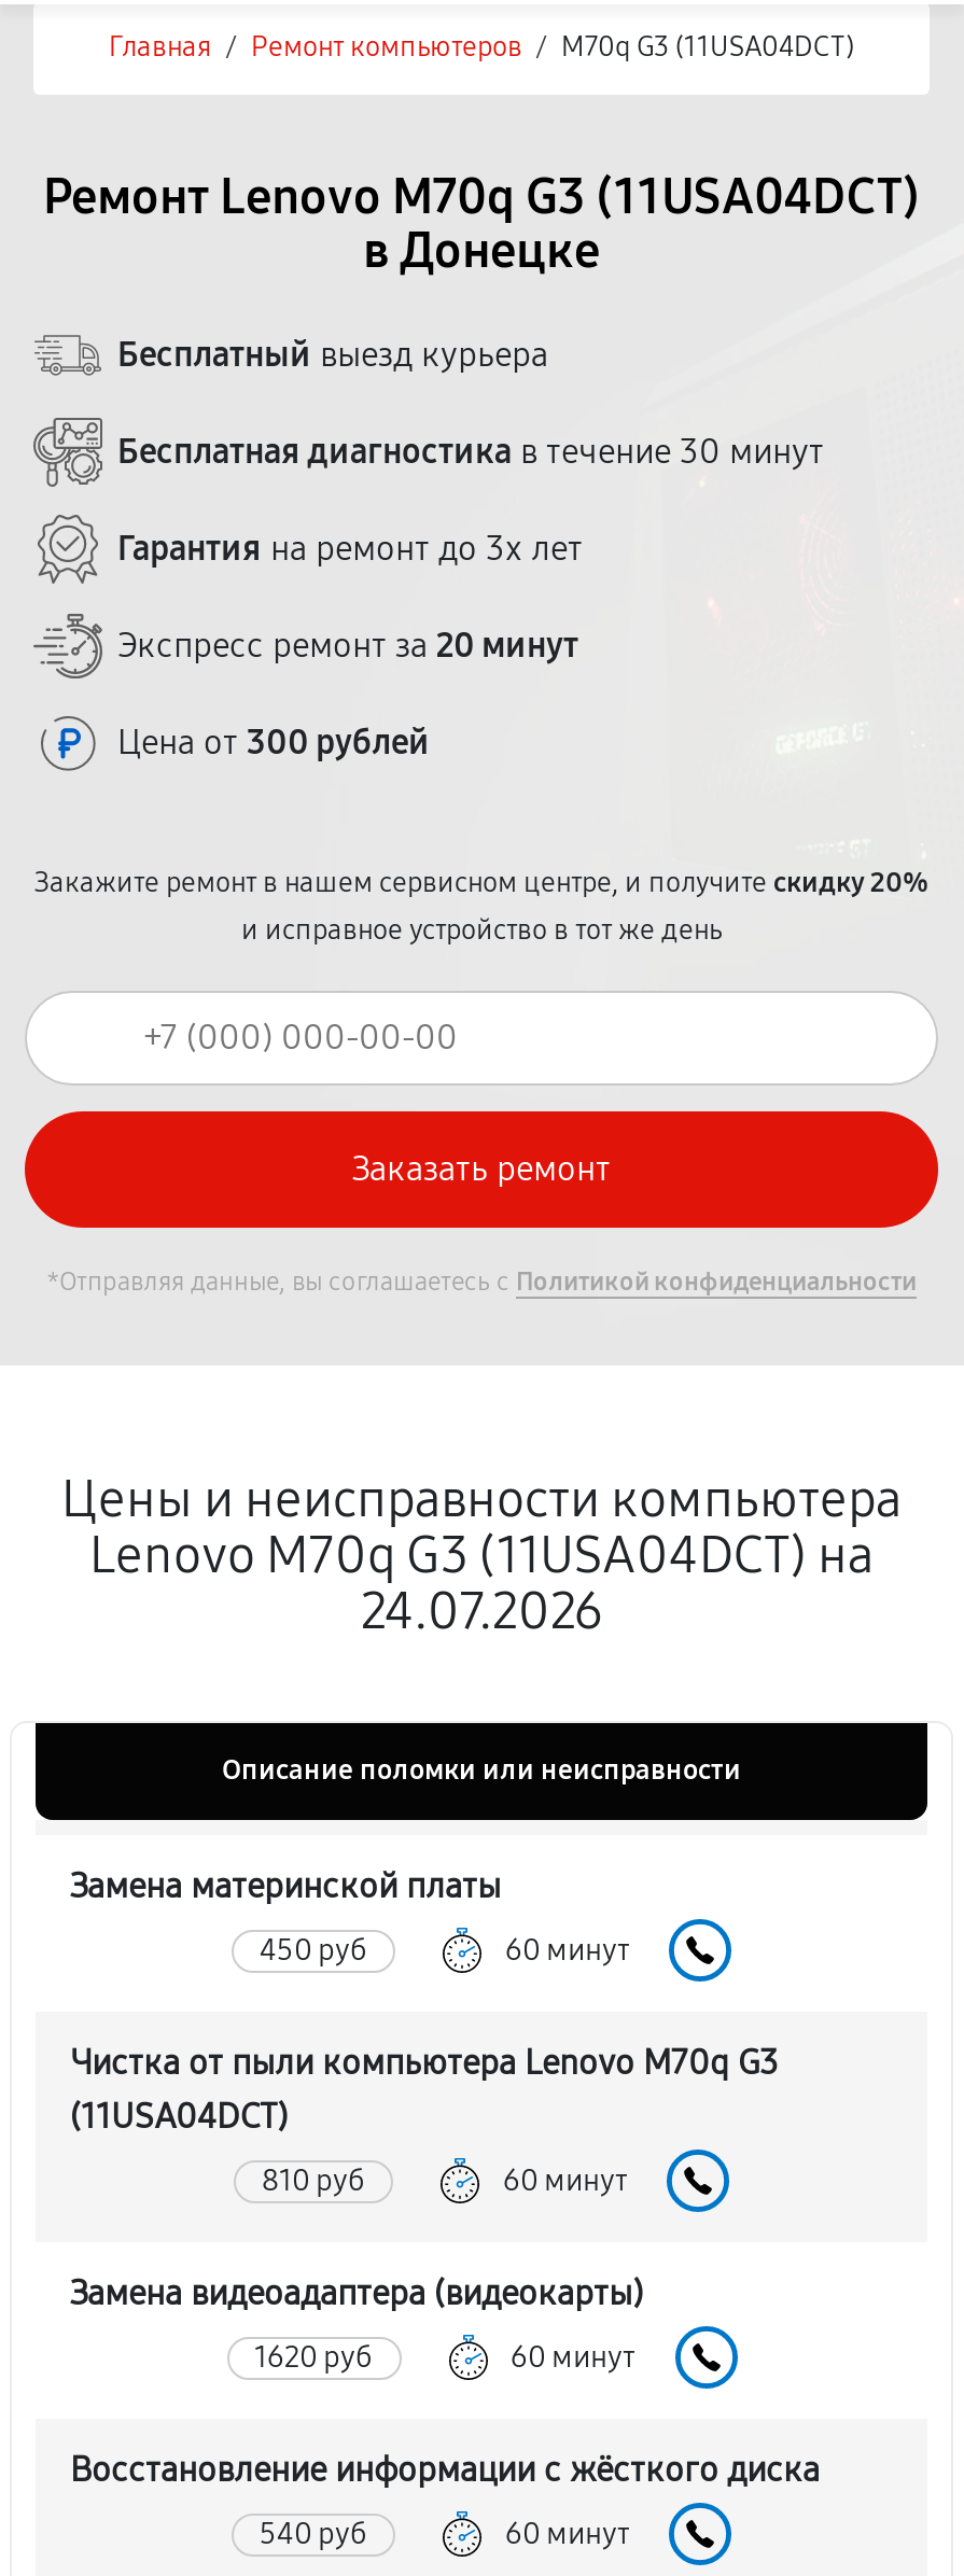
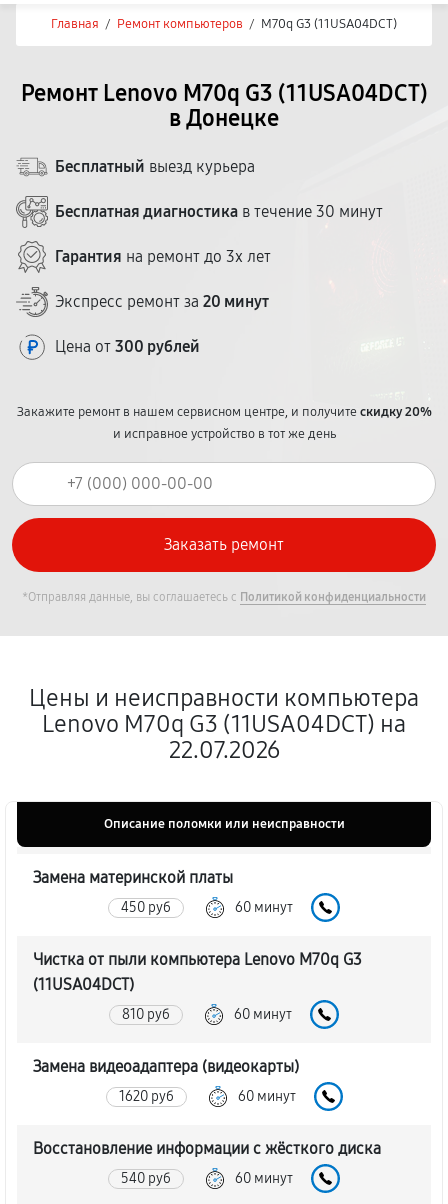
[361,1581,602,1641] 24.07.2026 -> [168,736,279,764] 22.07.2026

